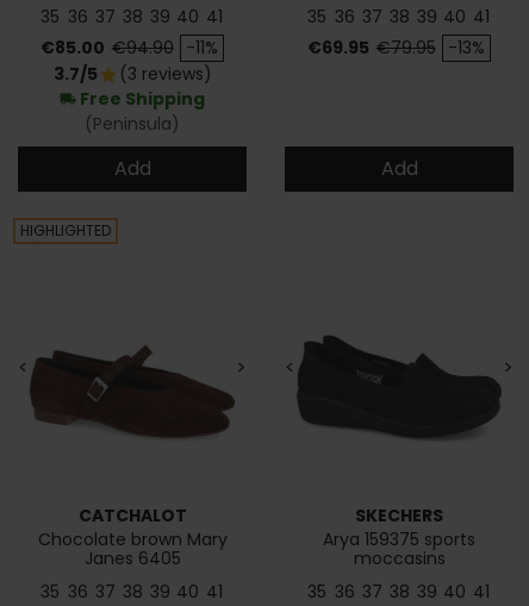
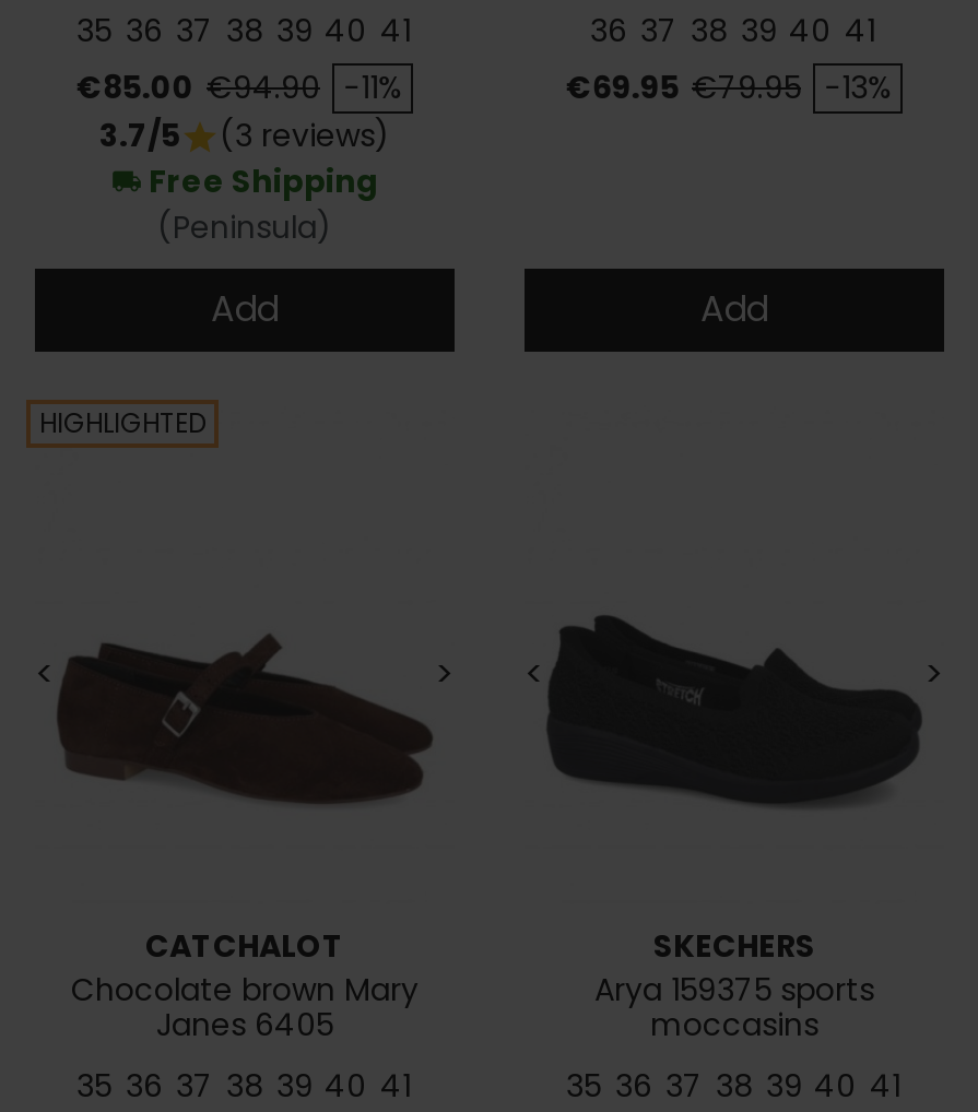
[307,5,490,29] 35 36 37 38 39 40 41 -> [590,9,875,53] 36 37 38 39 40 41

